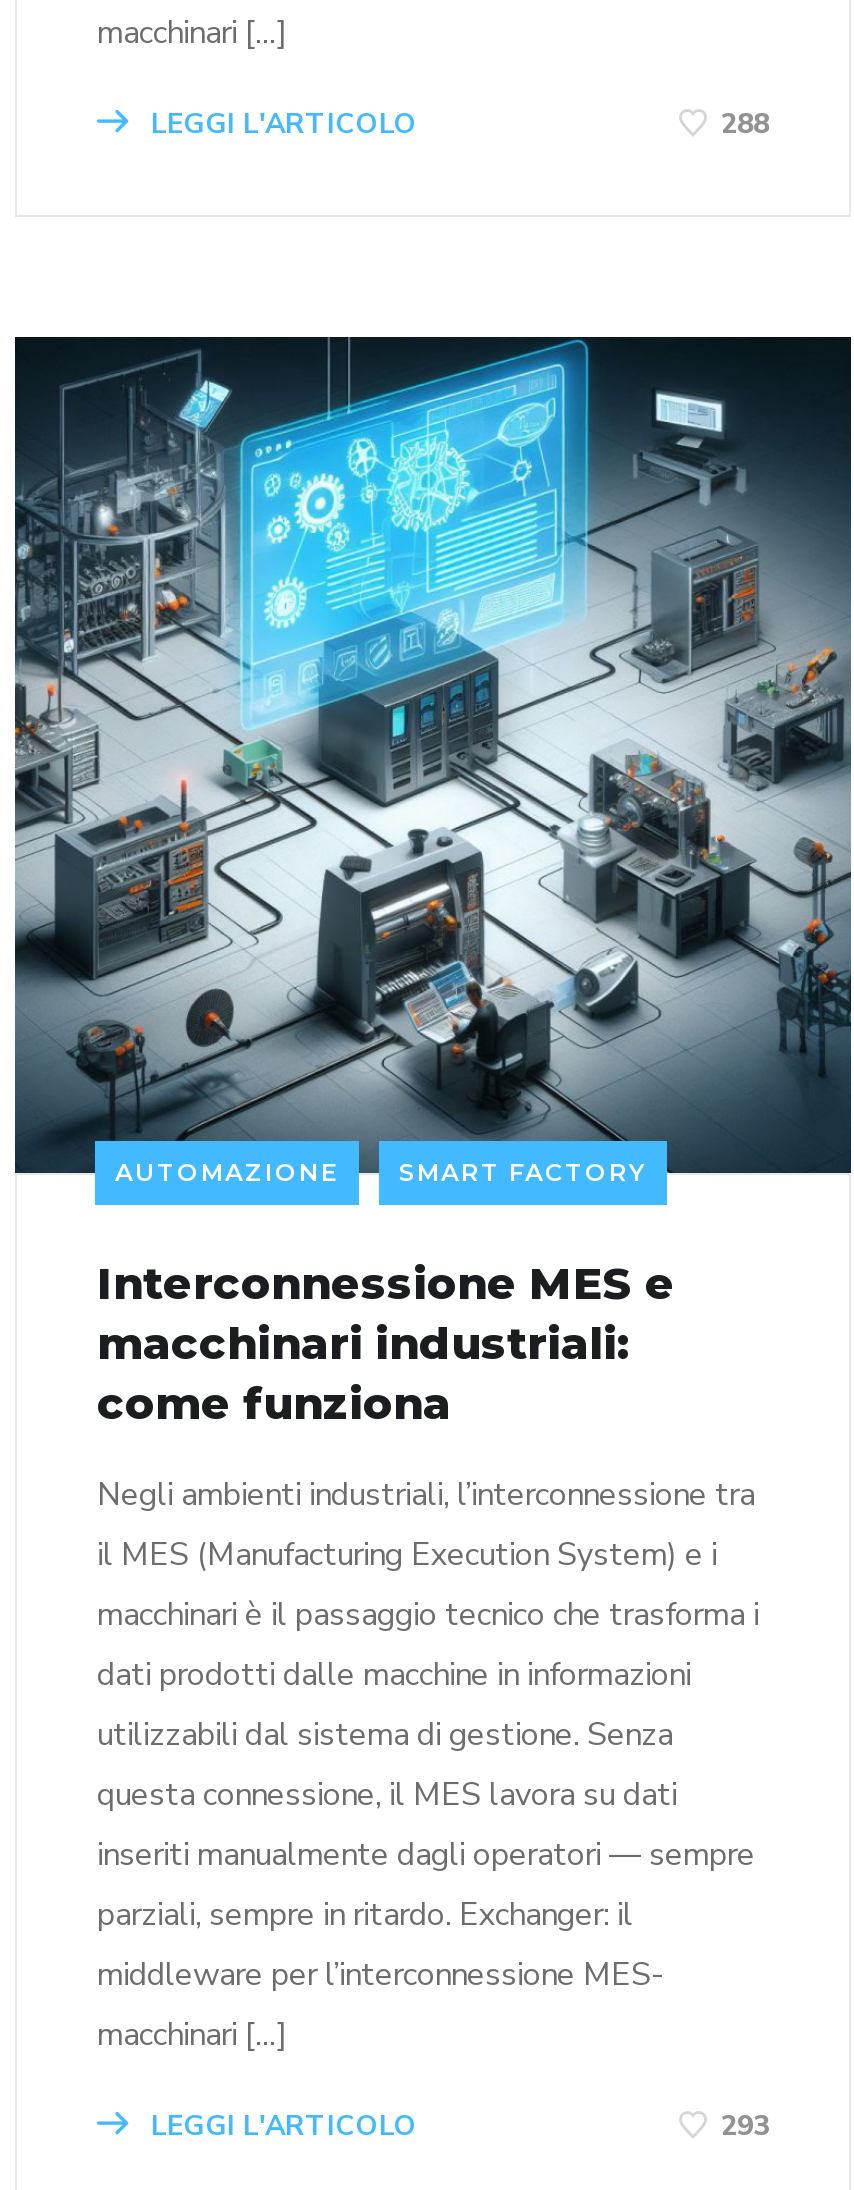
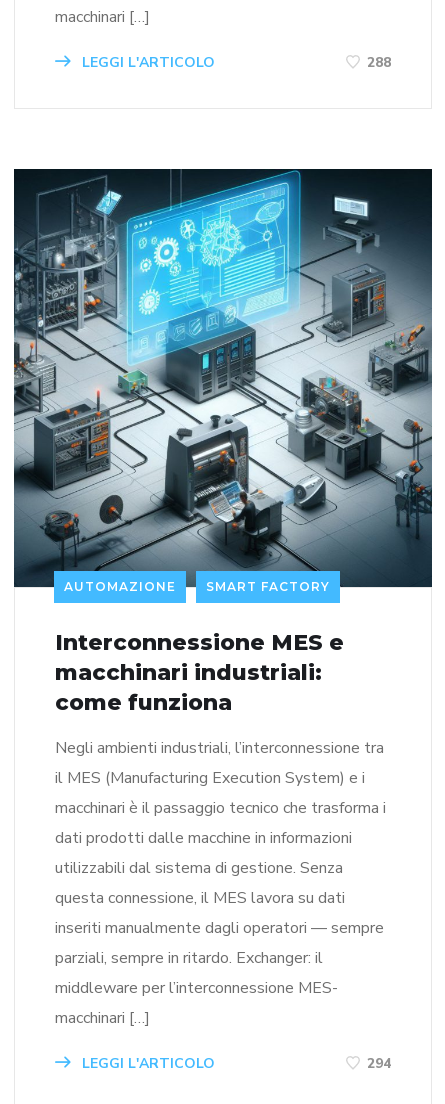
[721,2107,769,2145] 293 -> [367,1054,391,1073] 294

